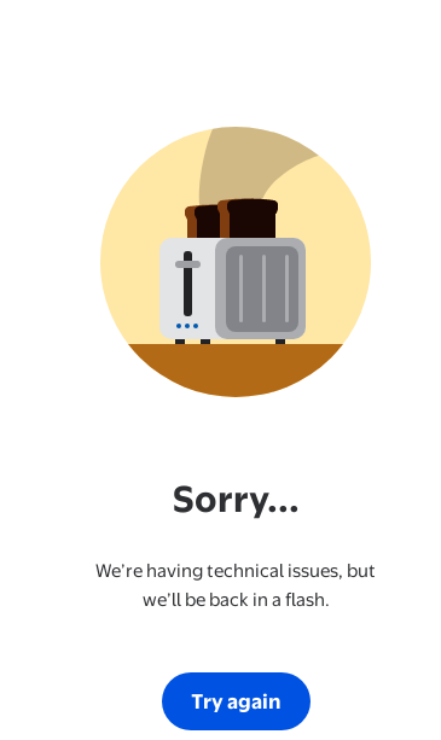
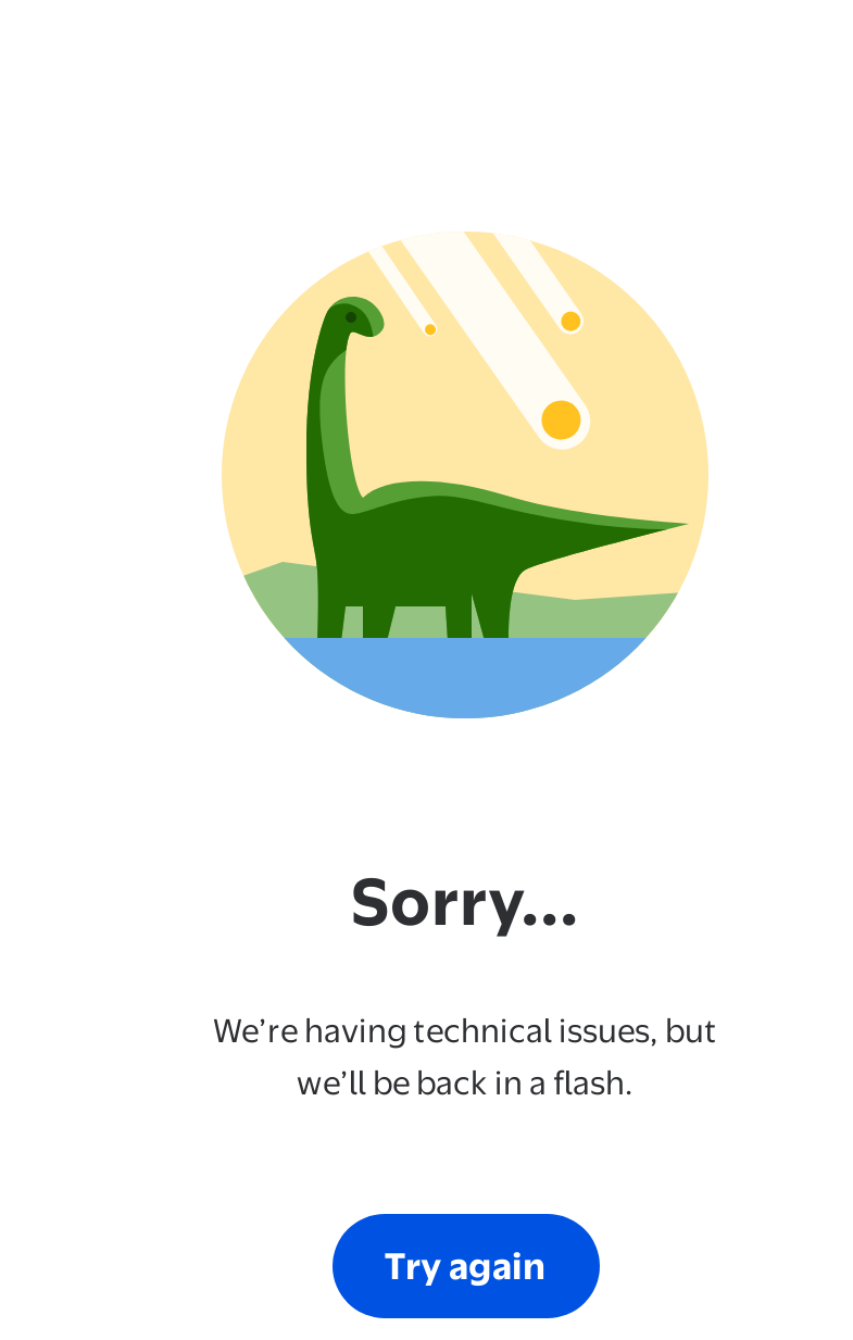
[114,127,355,398] [image] -> [243,234,687,721] [image]

